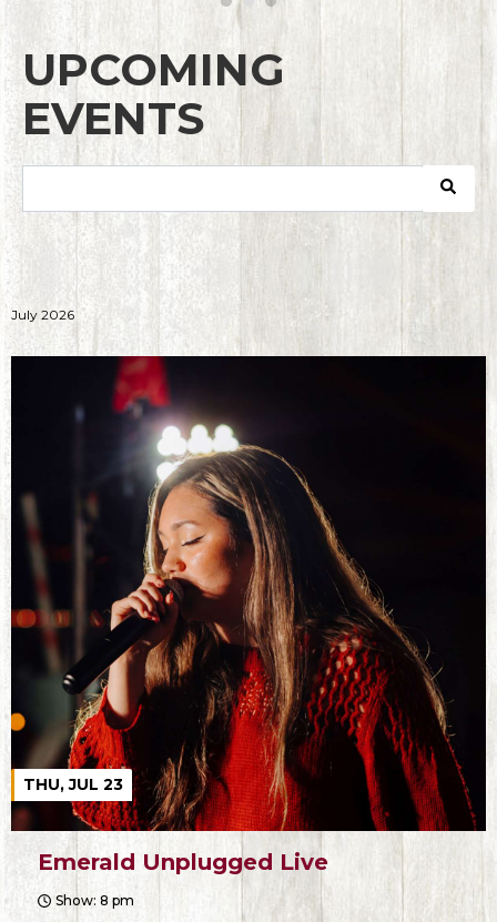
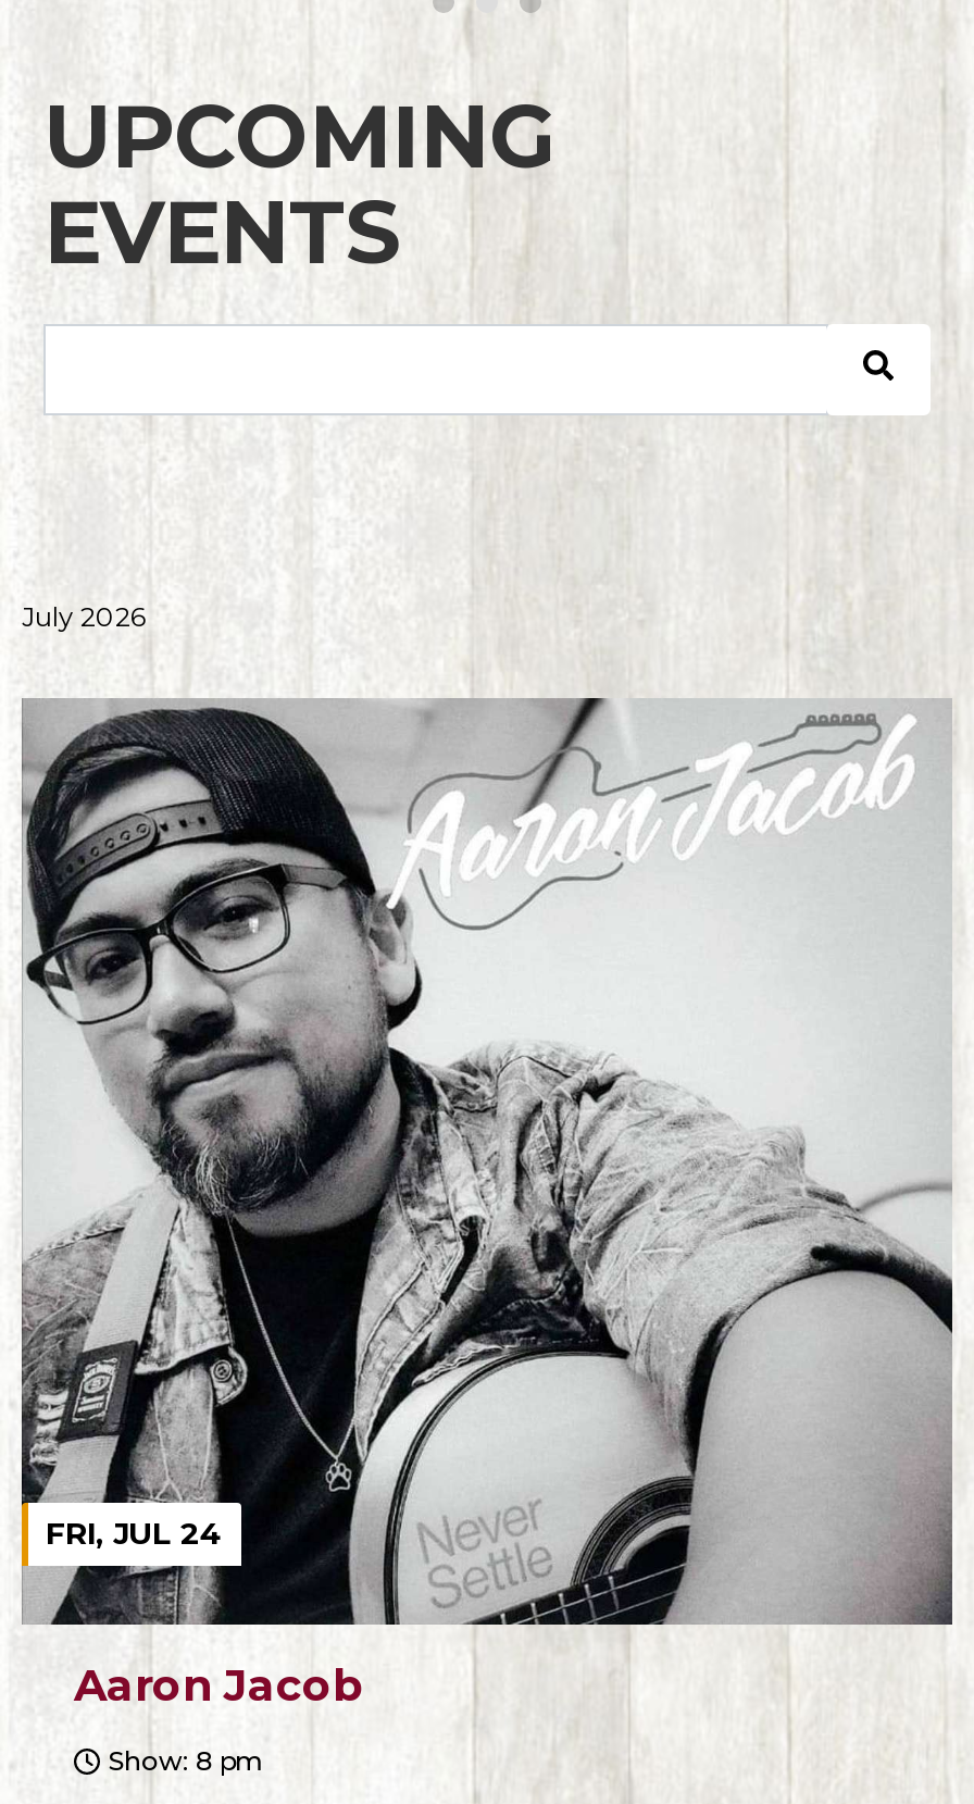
[10,355,487,832] [image] | THU, JUL 23 -> [20,698,952,1629] [image] | FRI, JUL 24
[38,848,328,875] Emerald Unplugged Live -> [74,1659,363,1711] Aaron Jacob

